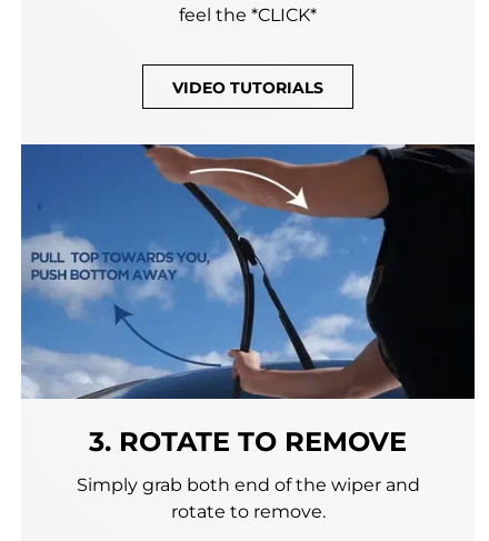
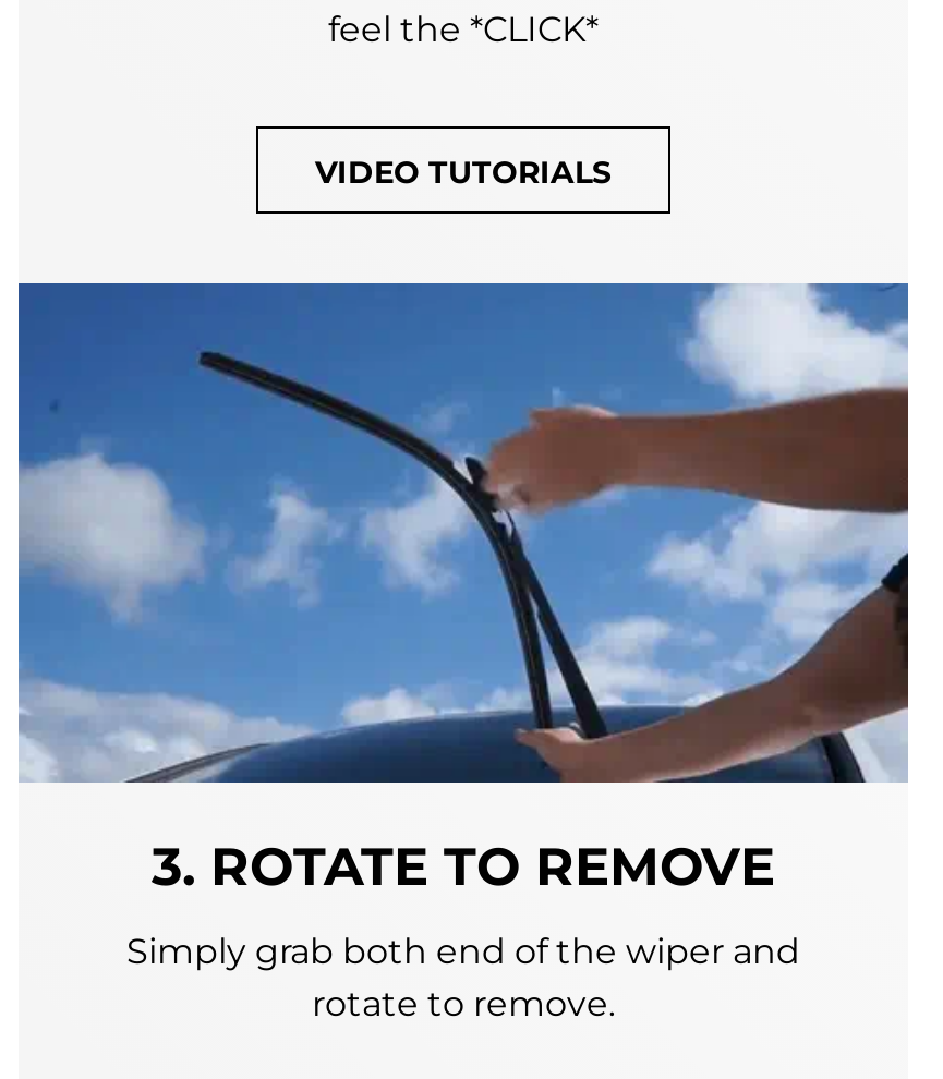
[31,143,476,400] [image] -> [40,281,910,785] [image]

